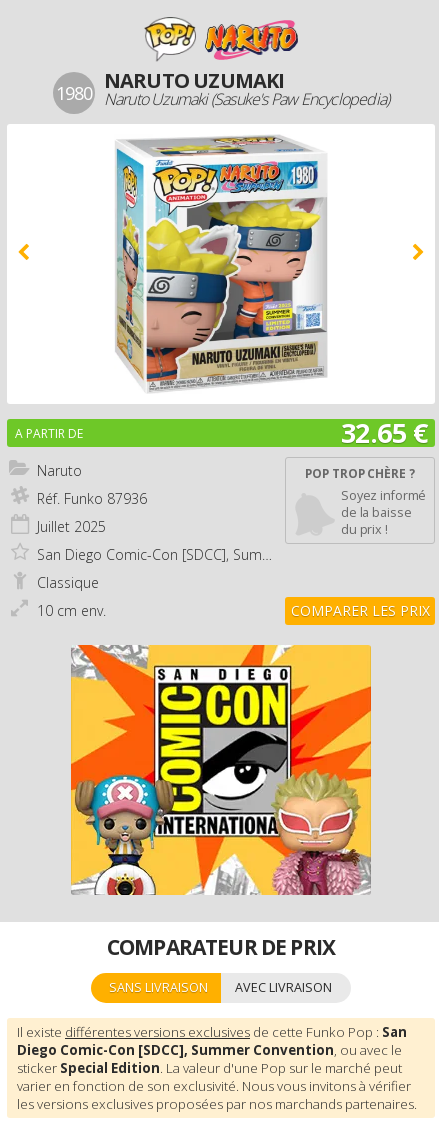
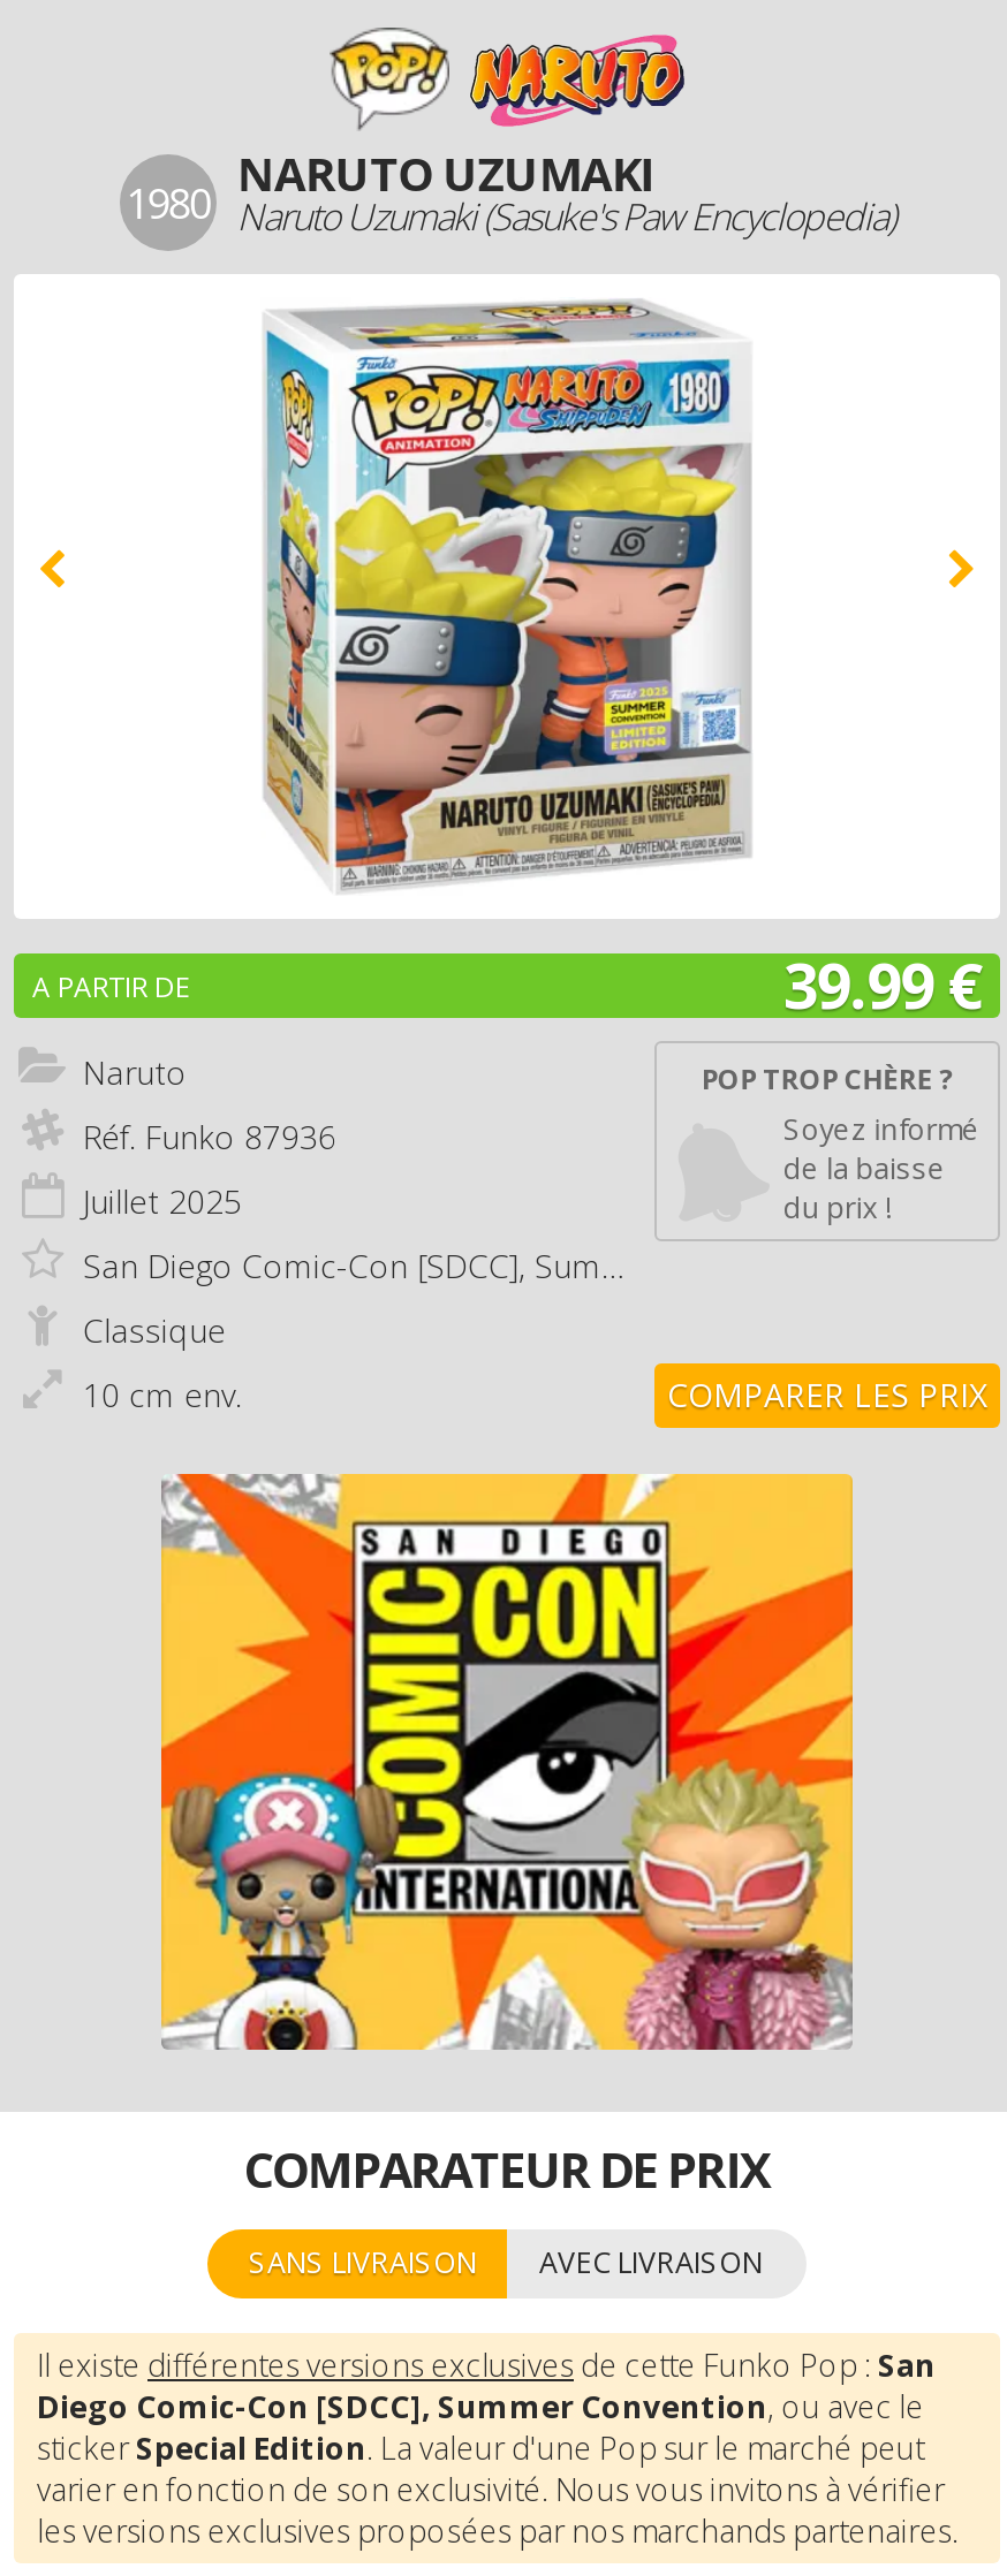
[341,414,427,451] 32.65 € -> [783,942,982,1027] 39.99 €

